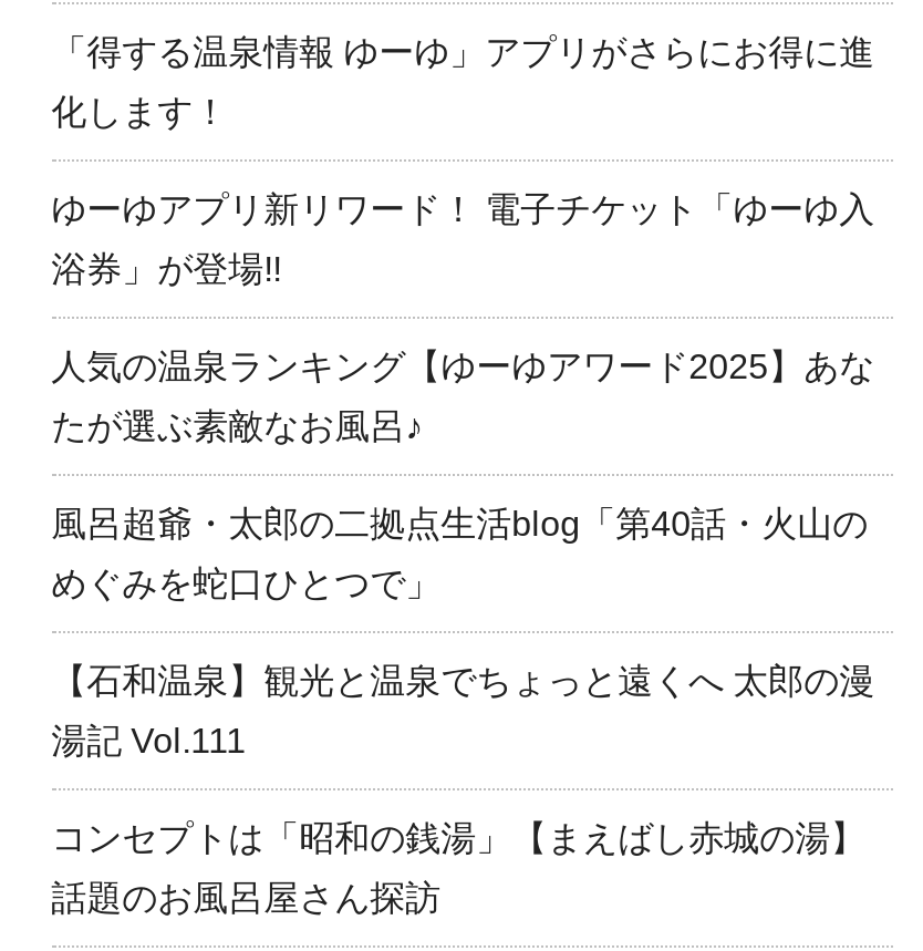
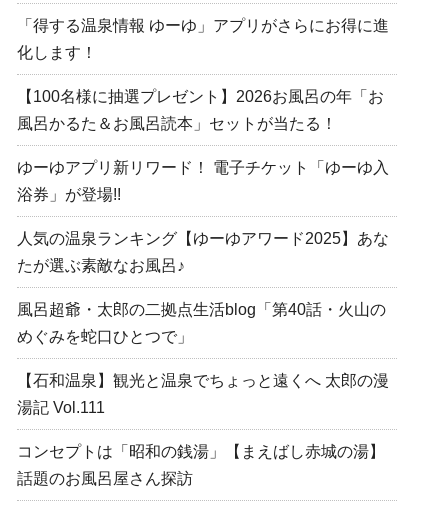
none -> [17,88,384,132] 【100名様に抽選プレゼント】2026お風呂の年「お | 風呂かるた＆お風呂読本」セットが当たる！

